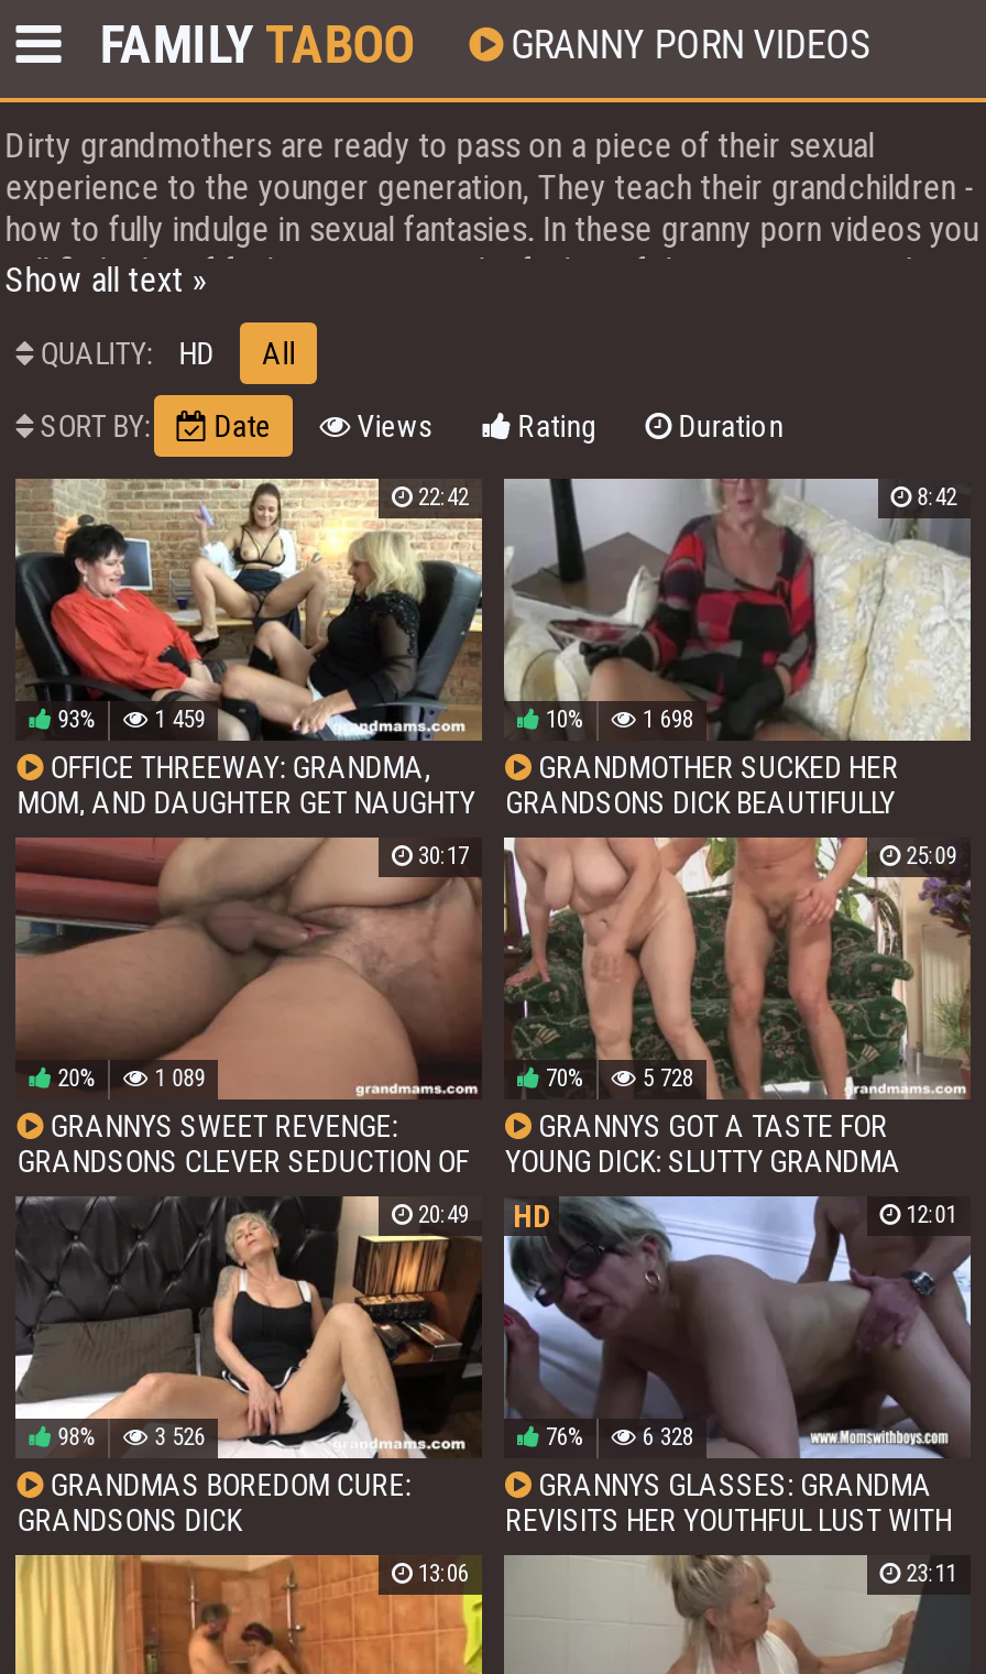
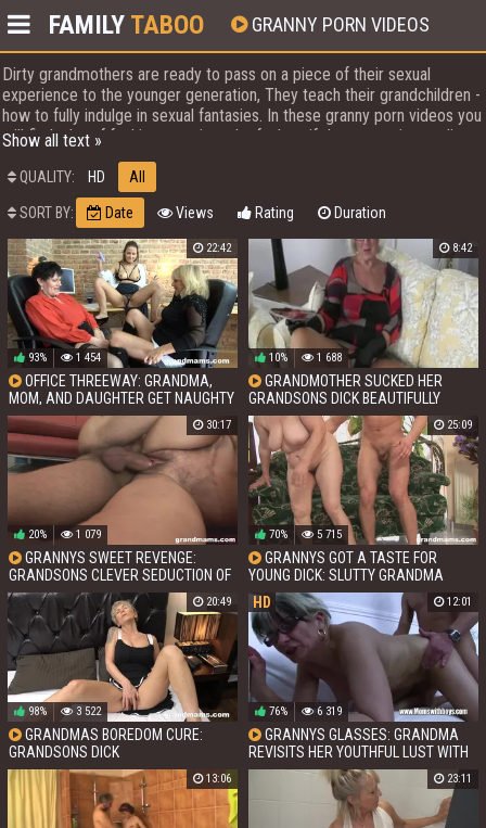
[51,706,205,734] 93% 1 459 -> [25,351,101,365] 93% 1 454
[539,706,693,734] 10% 1 698 -> [266,351,342,365] 10% 1 688
[51,1065,205,1093] 20% 1 089 -> [25,528,101,542] 20% 1 079
[539,1065,693,1093] 70% 5 728 -> [266,528,342,542] 70% 5 715
[51,1424,205,1452] 98% 3 526 -> [25,705,101,719] 98% 3 522
[539,1424,693,1452] 76% 6 328 -> [266,705,342,719] 76% 6 319

